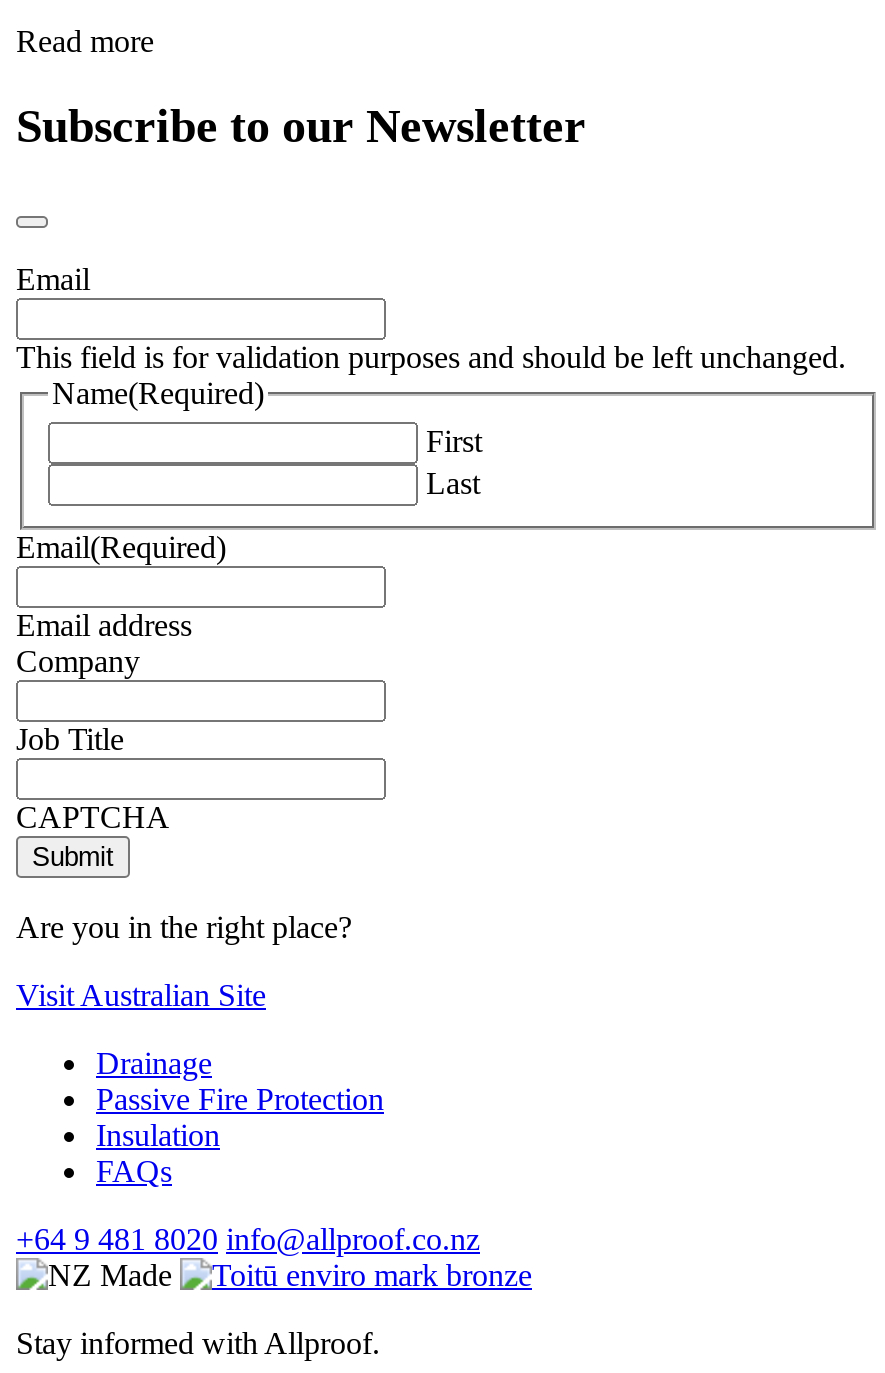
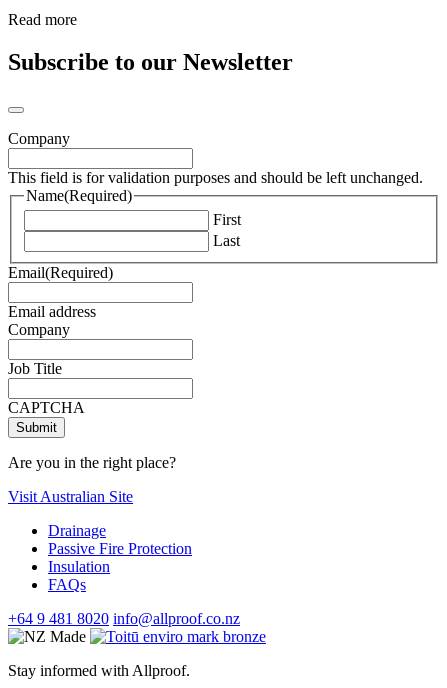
[16,261,90,295] Email -> [8,129,70,146] Company

